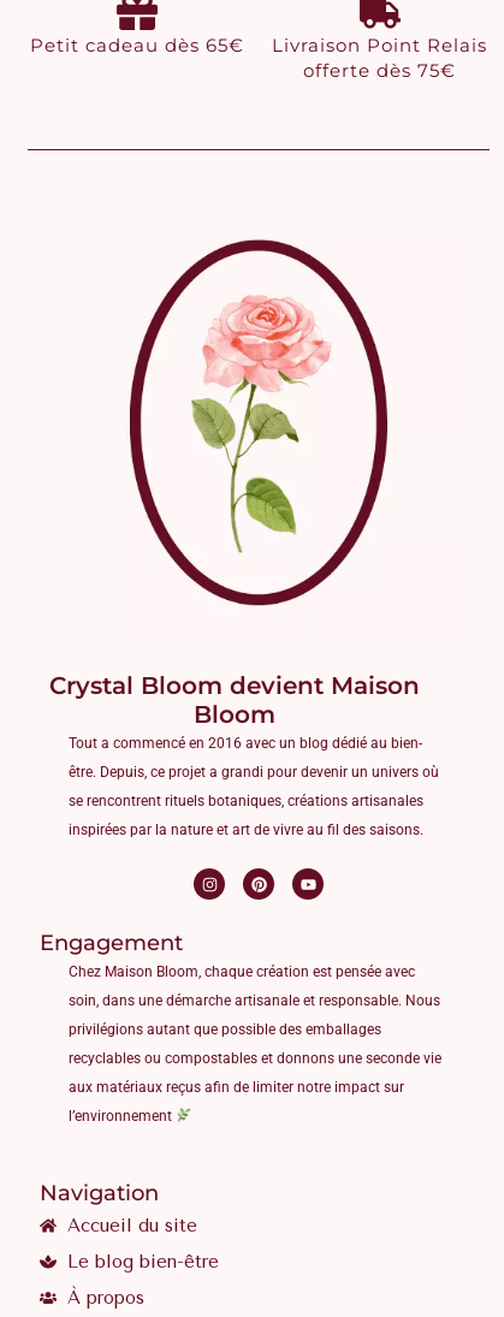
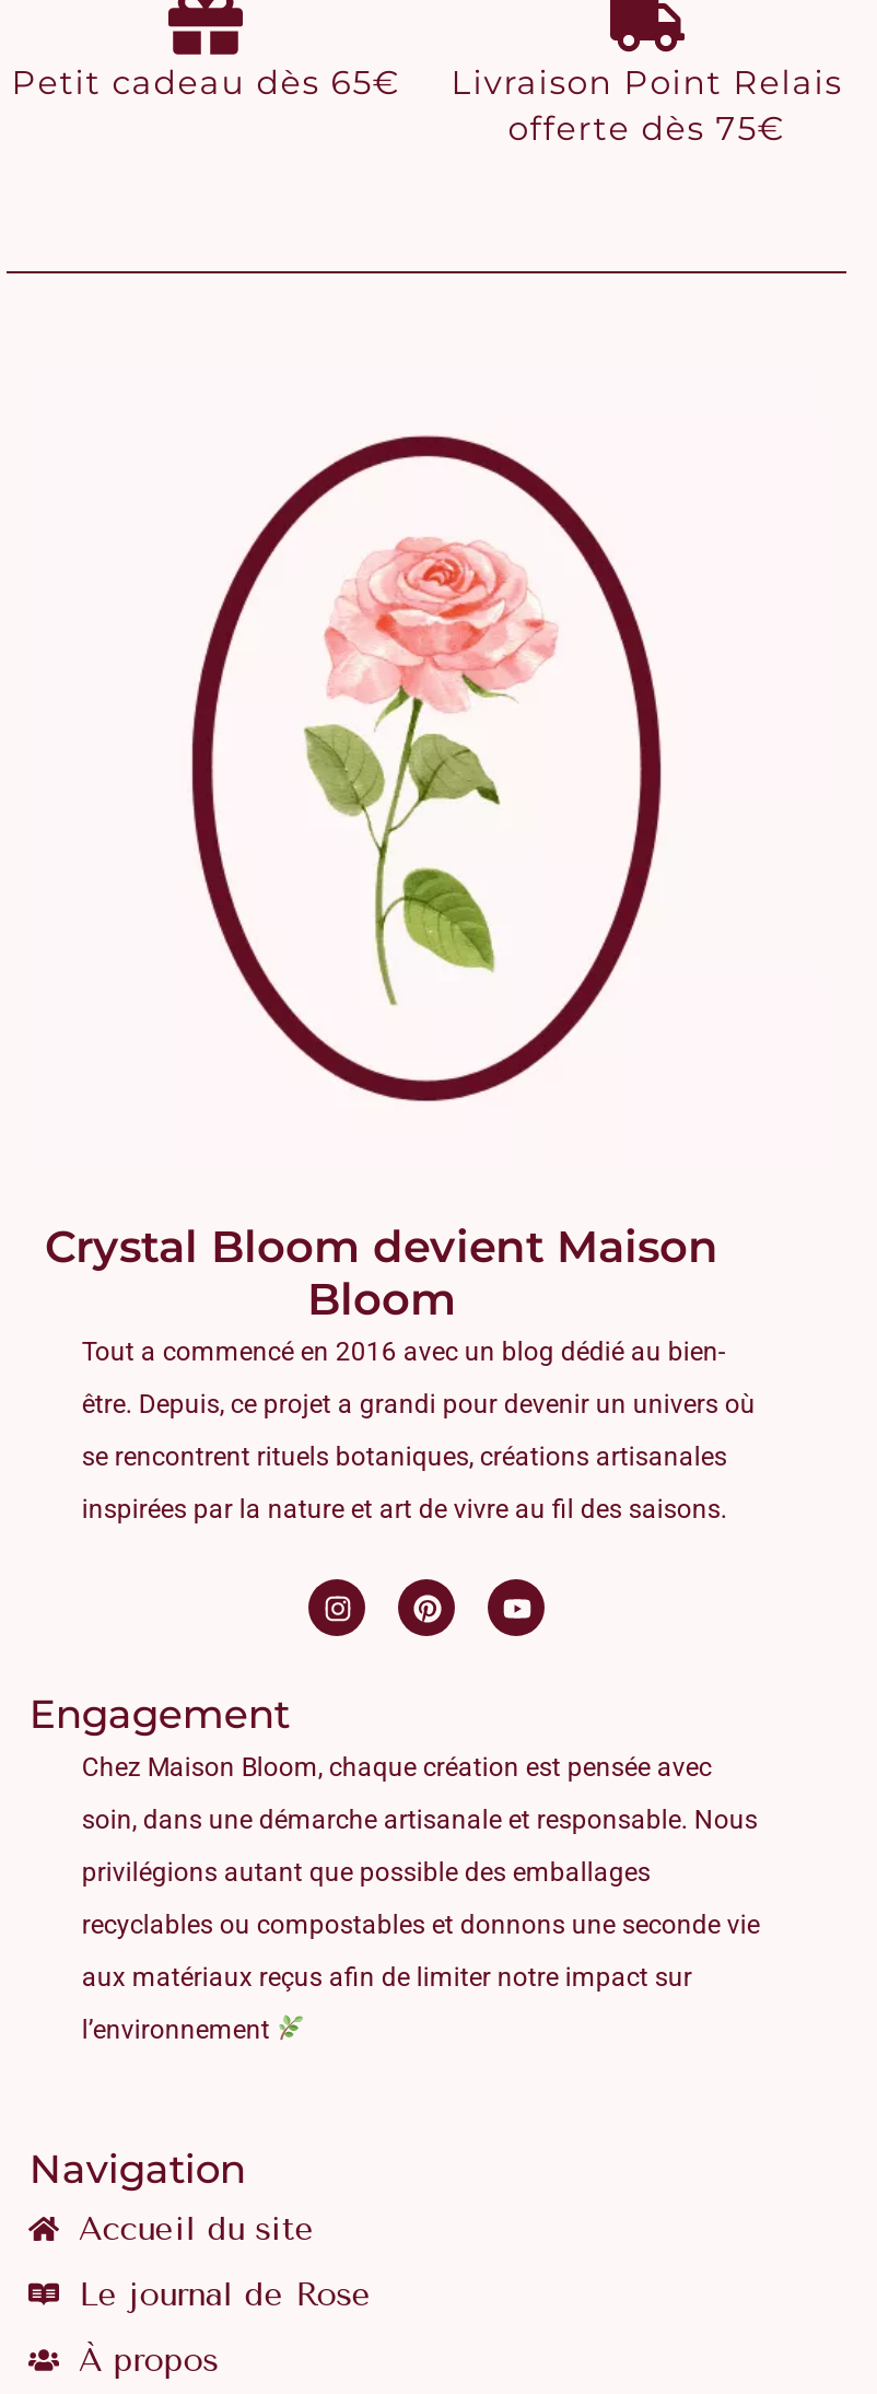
[67,1251,219,1272] Le blog bien-être -> [79,2275,372,2314] Le journal de Rose

